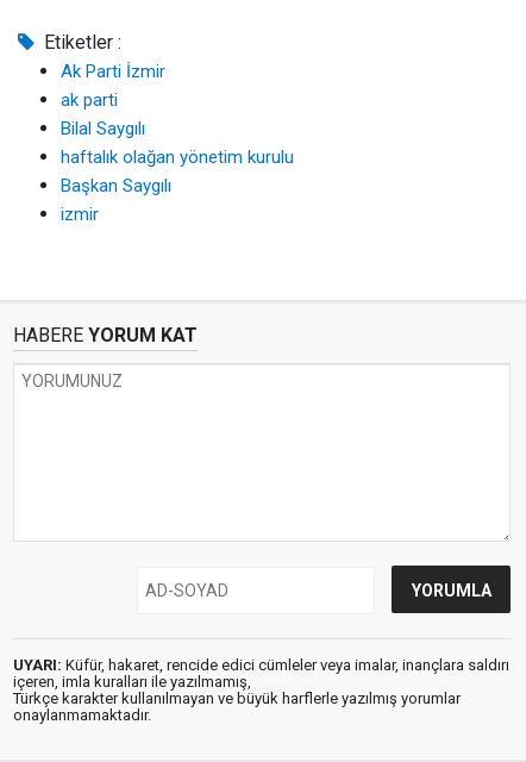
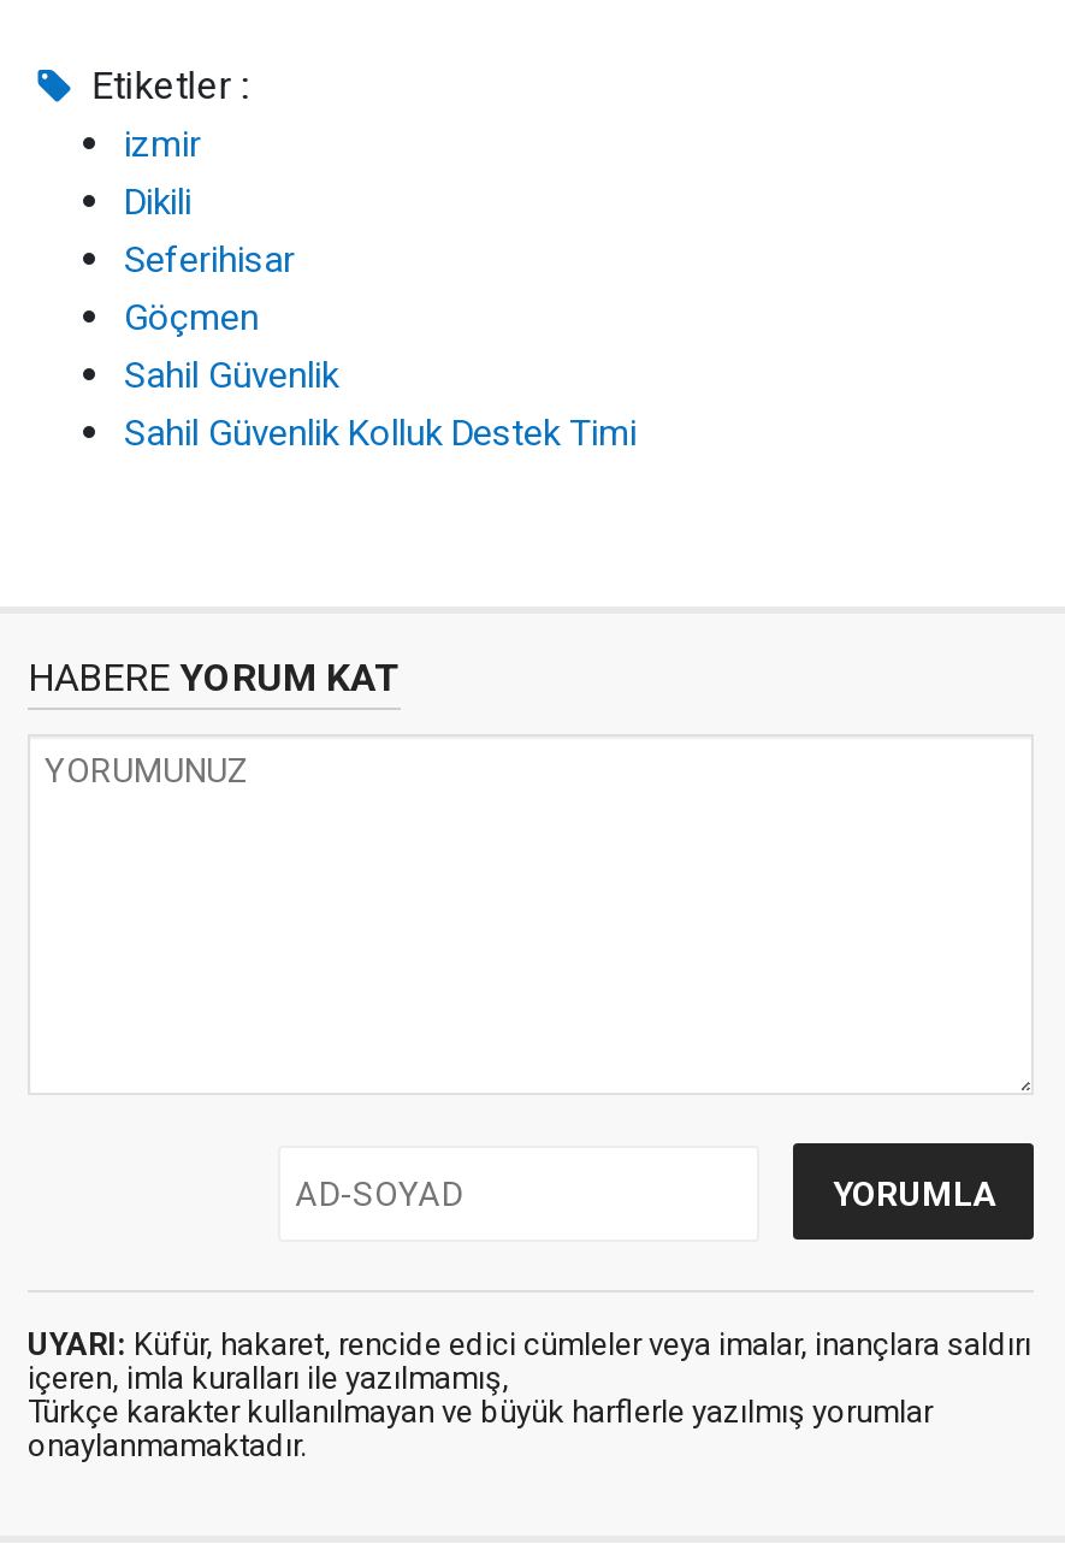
[61,60,294,196] Ak Parti İzmir | ak parti | Bilal Saygılı | haftalık olağan yönetim kurulu | Başkan Saygılı -> none
moved [61,203,99,225] -> [124,123,201,167]: izmir
none -> [124,181,637,456] Dikili | Seferihisar | Göçmen | Sahil Güvenlik | Sahil Güvenlik Kolluk Destek Timi

